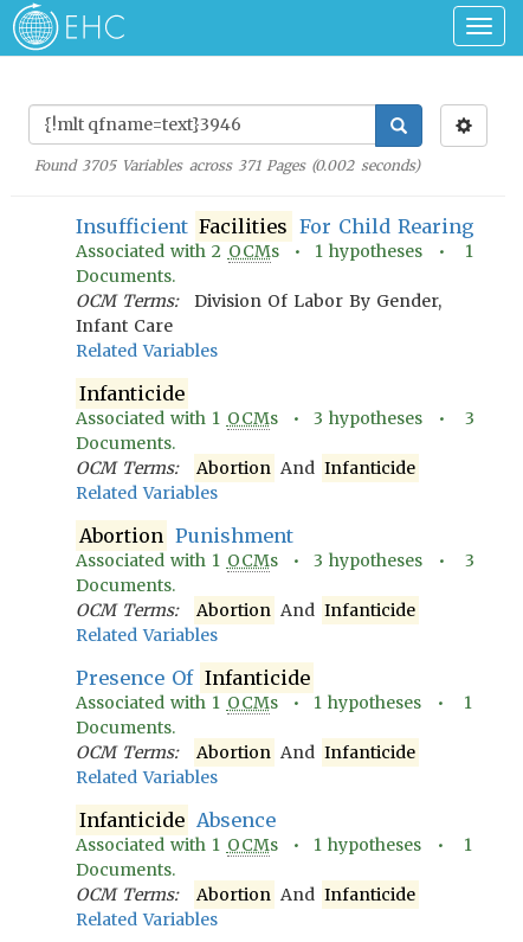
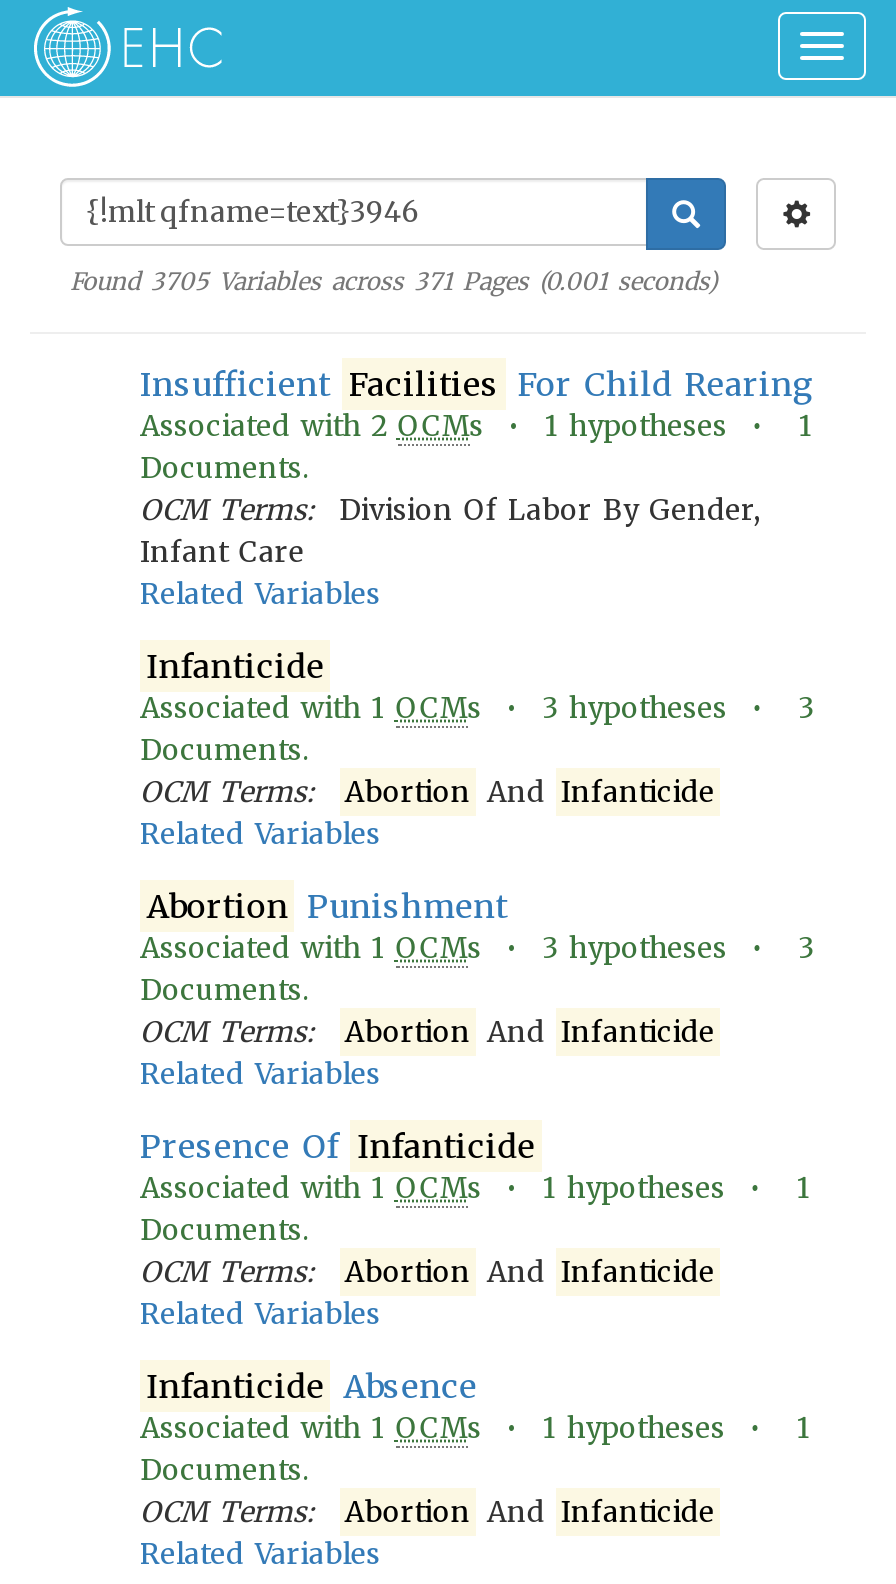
[34,156,420,174] Found 3705 Variables across 371 Pages (0.002 seconds) -> [70,266,717,296] Found 3705 Variables across 371 Pages (0.001 seconds)

